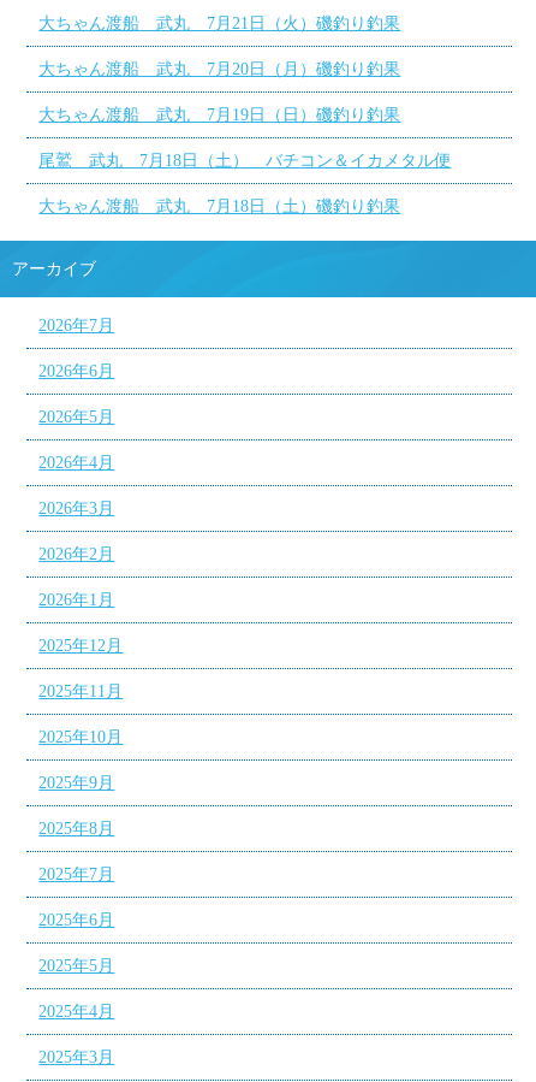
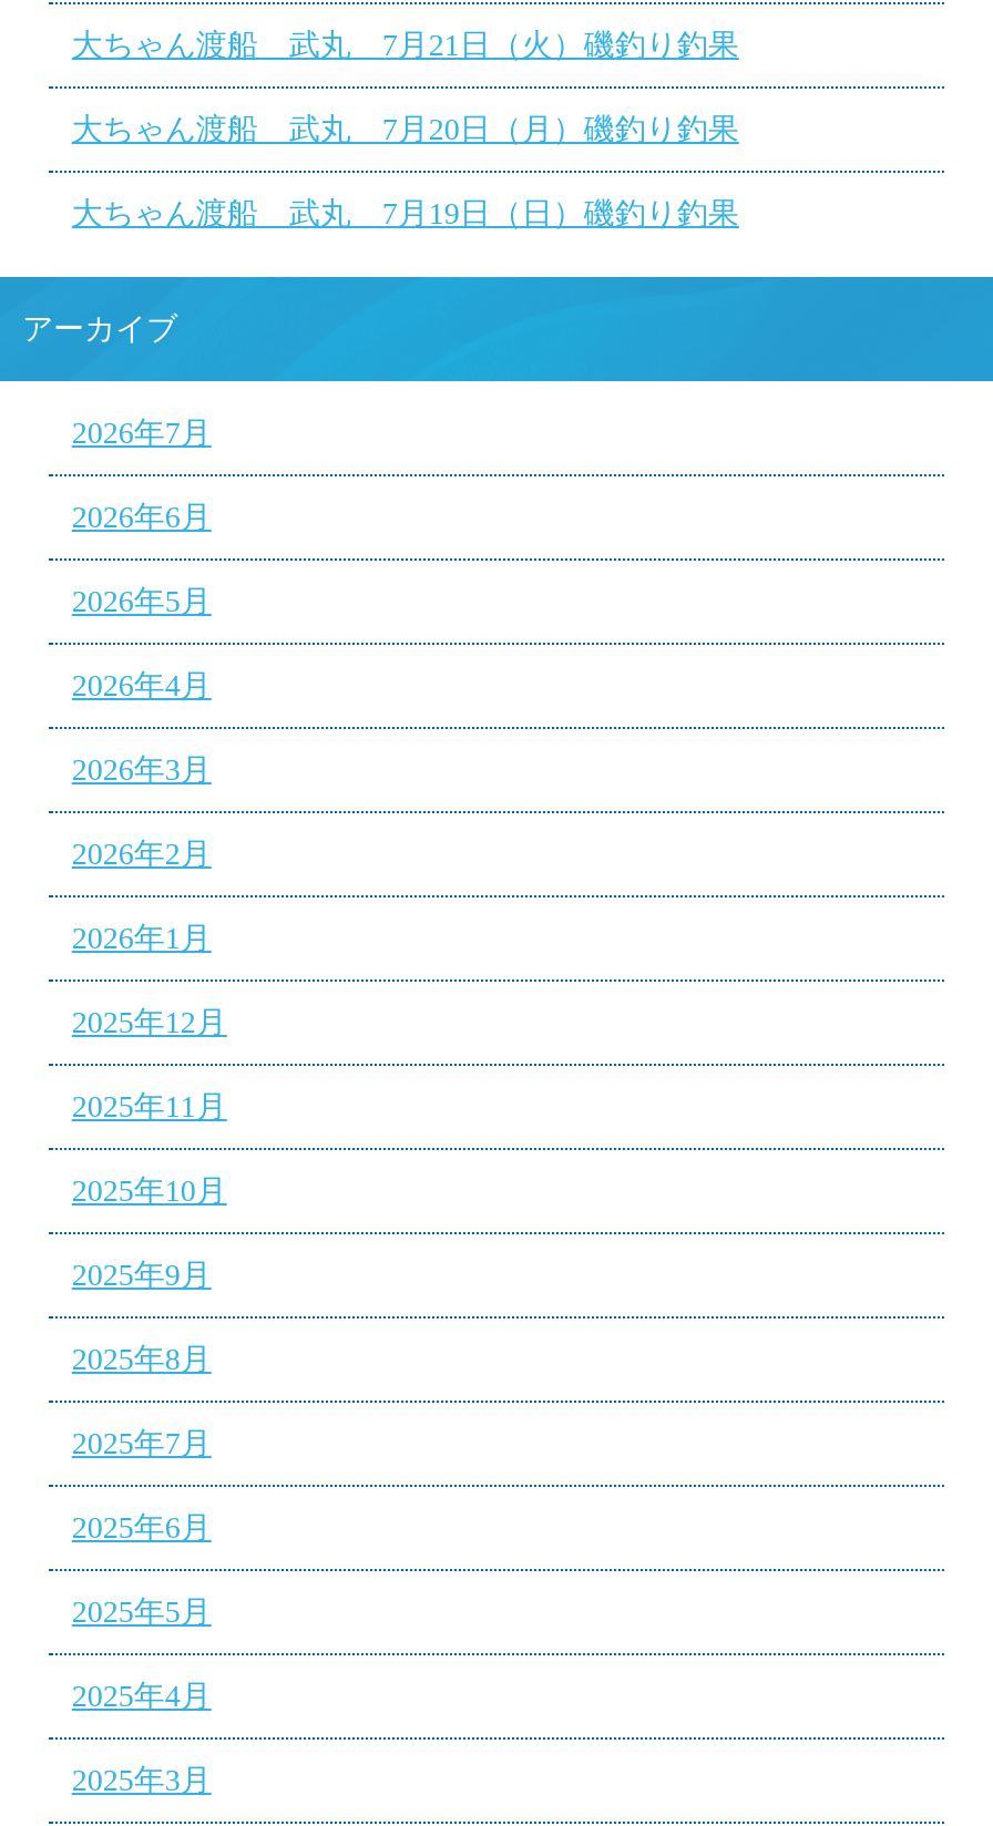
[39,151,451,215] 尾鷲 武丸 7月18日（土） バチコン＆イカメタル便 | 大ちゃん渡船 武丸 7月18日（土）磯釣り釣果 -> none

